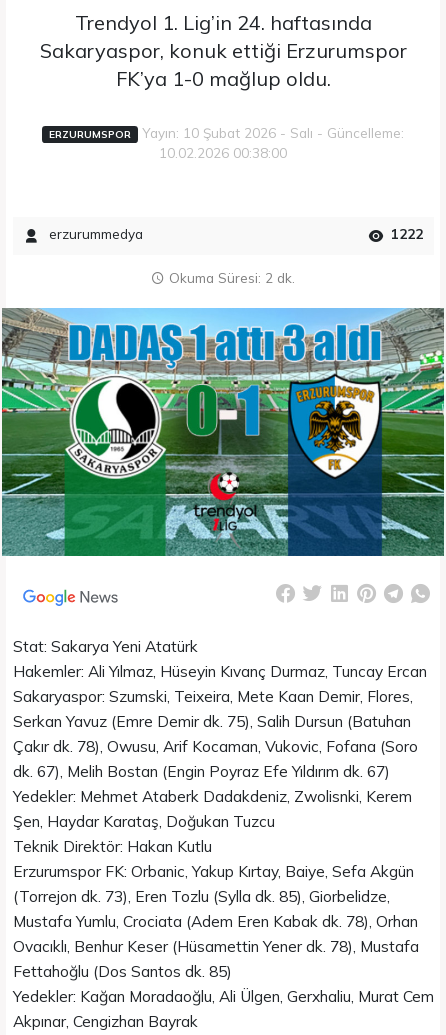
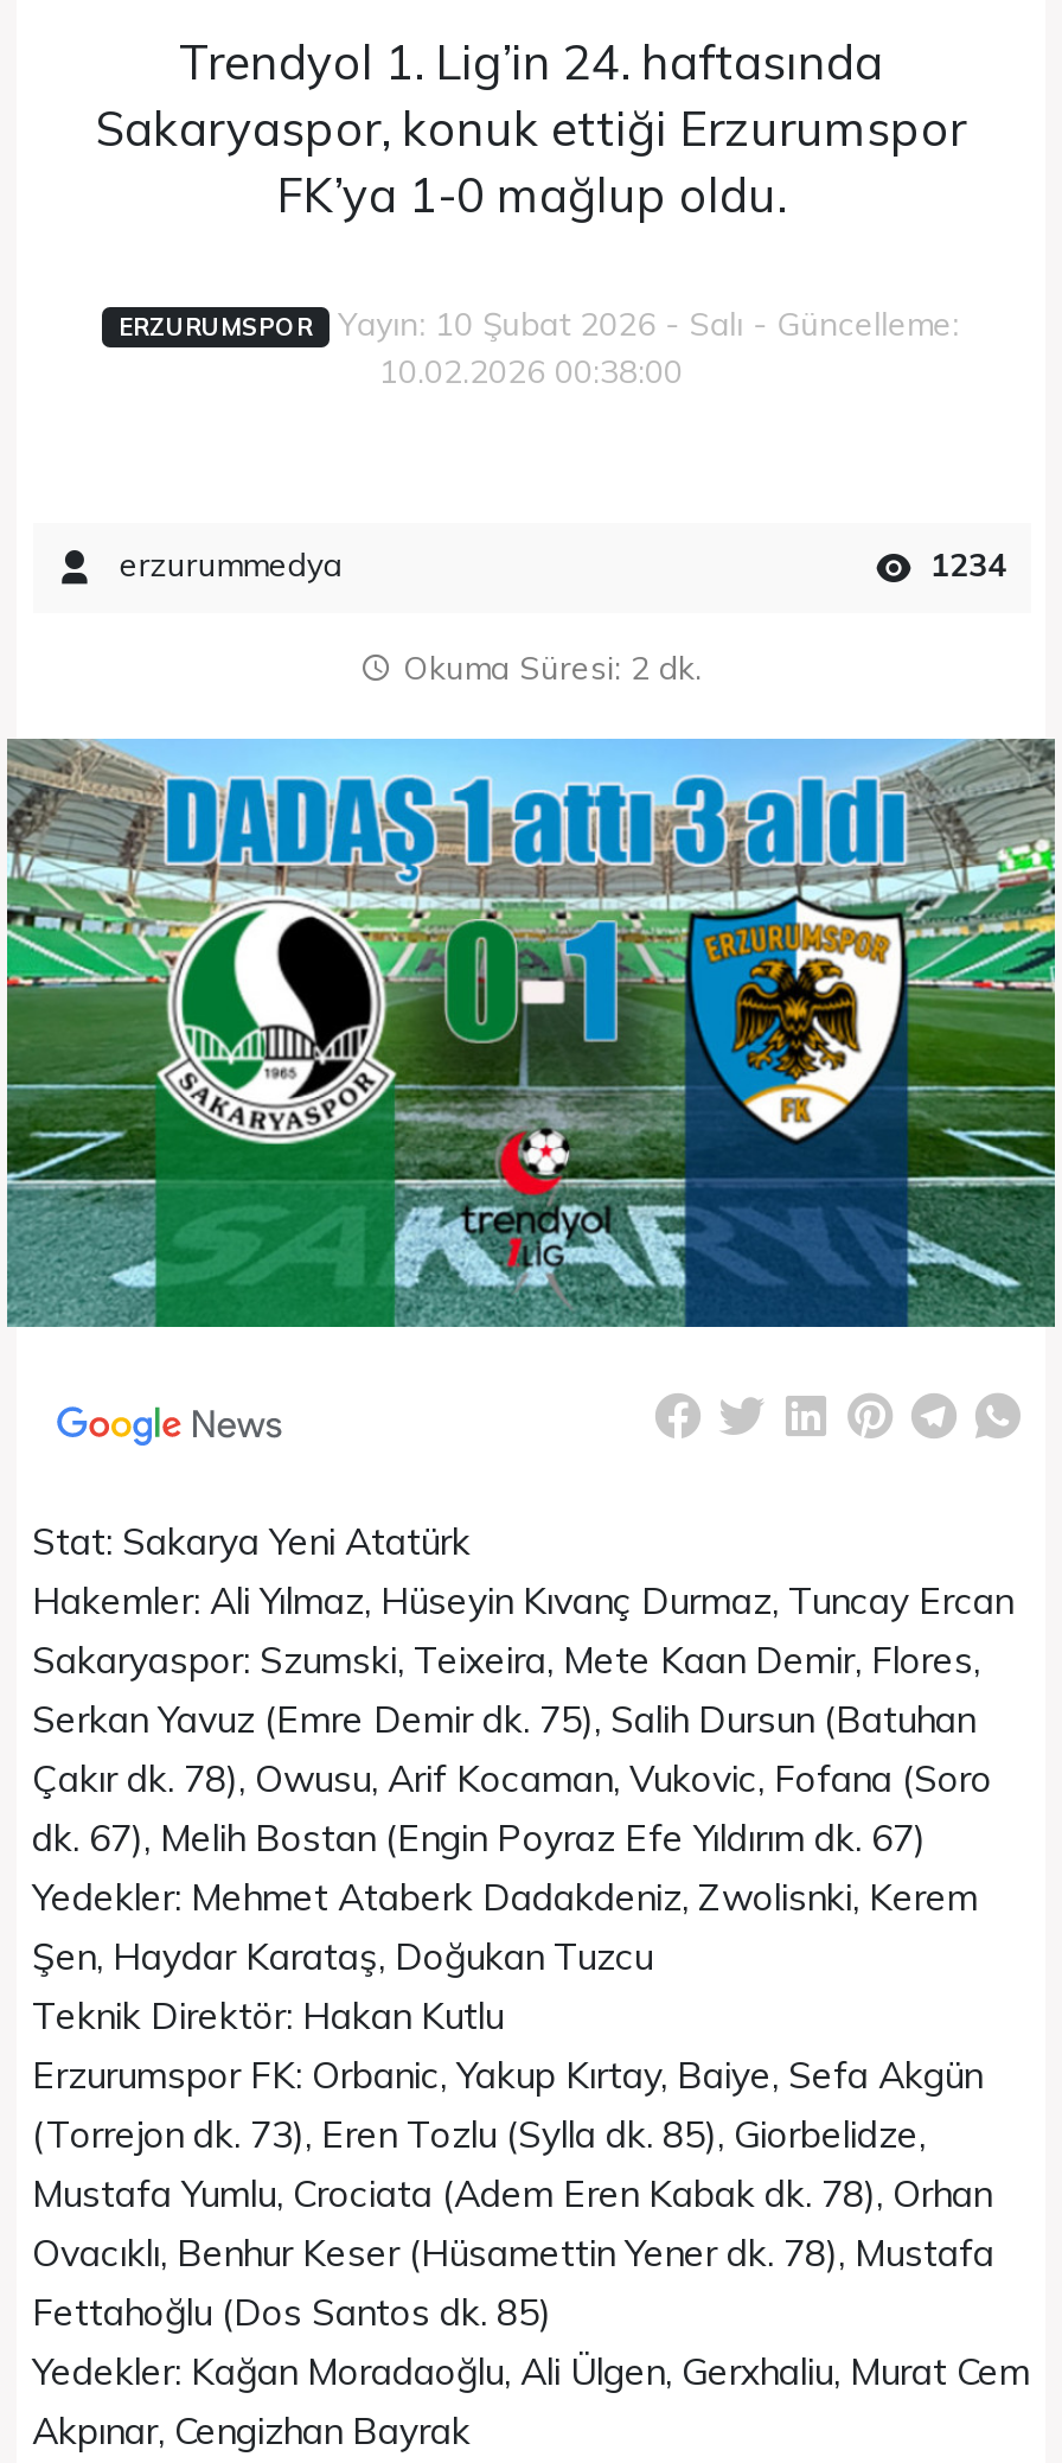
[391,225,423,242] 1222 -> [930,542,1006,583] 1234

